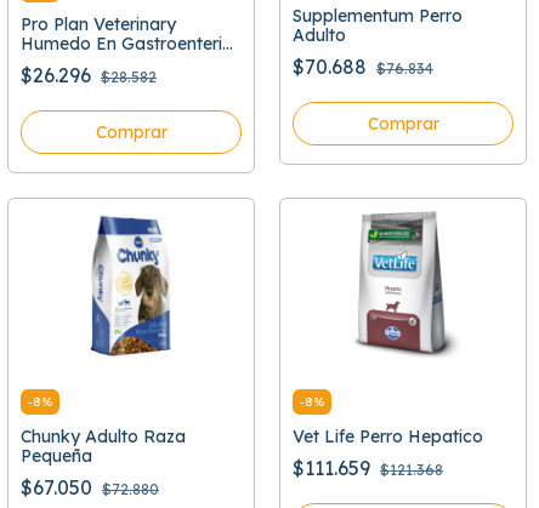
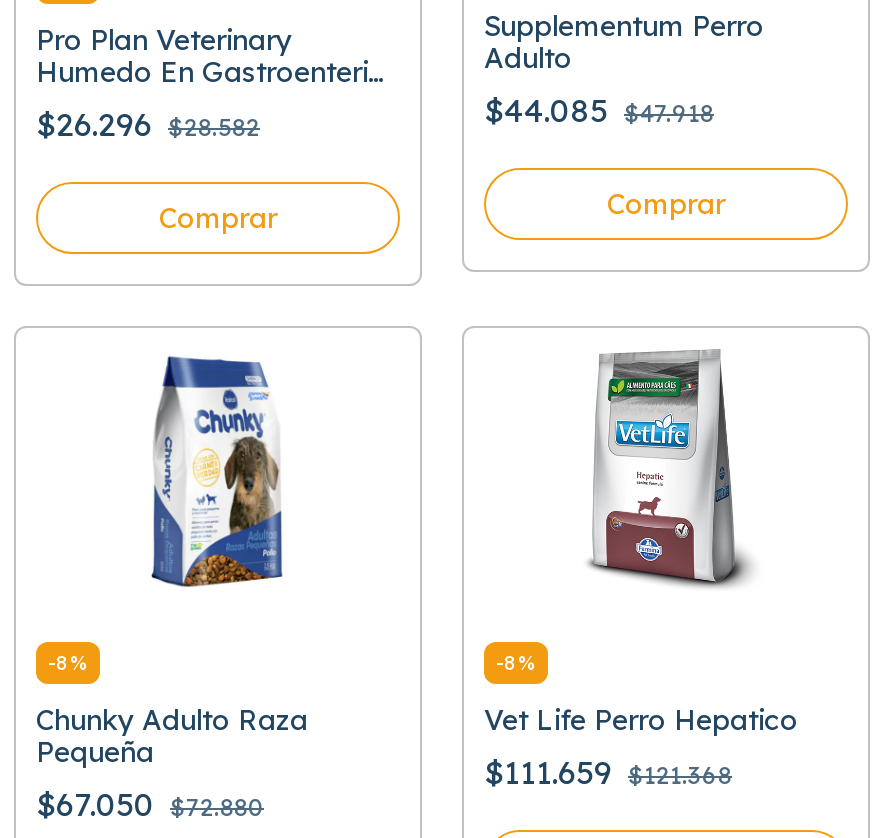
[293,54,433,78] $70.688 $76.834 -> [484,89,714,129] $44.085 $47.918

